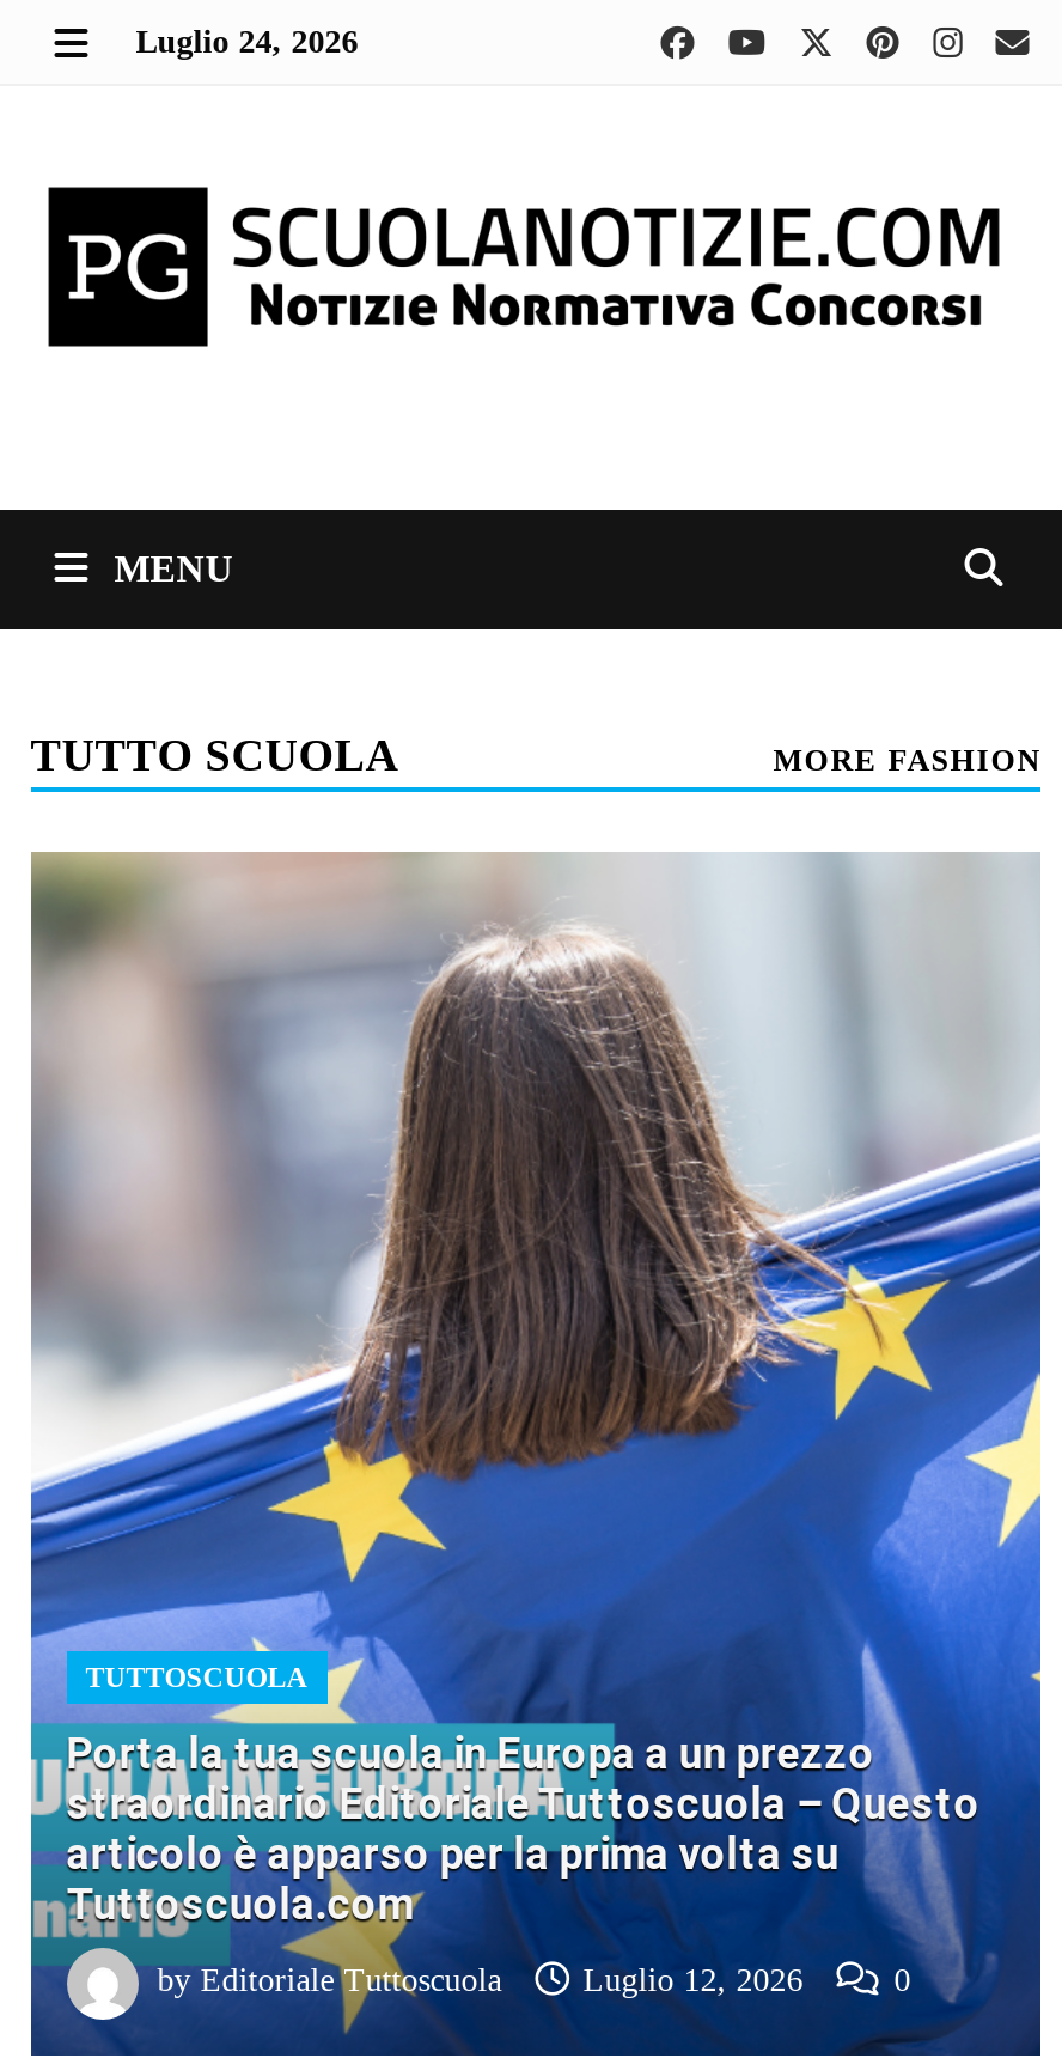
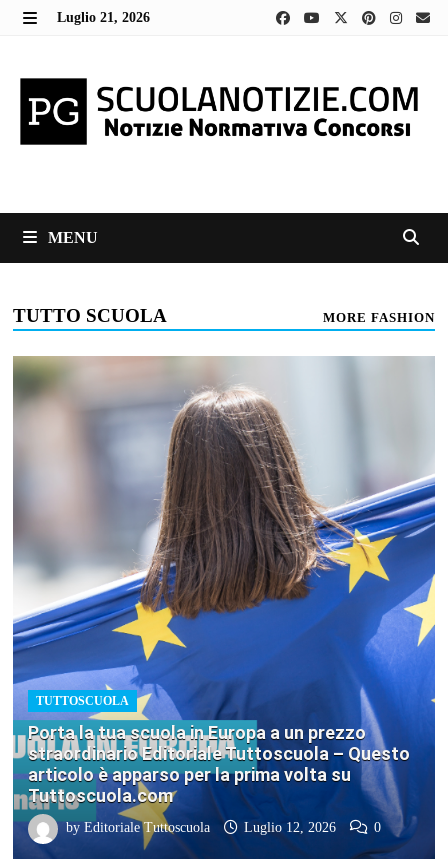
[136,24,358,60] Luglio 24, 2026 -> [57,10,150,25] Luglio 21, 2026

